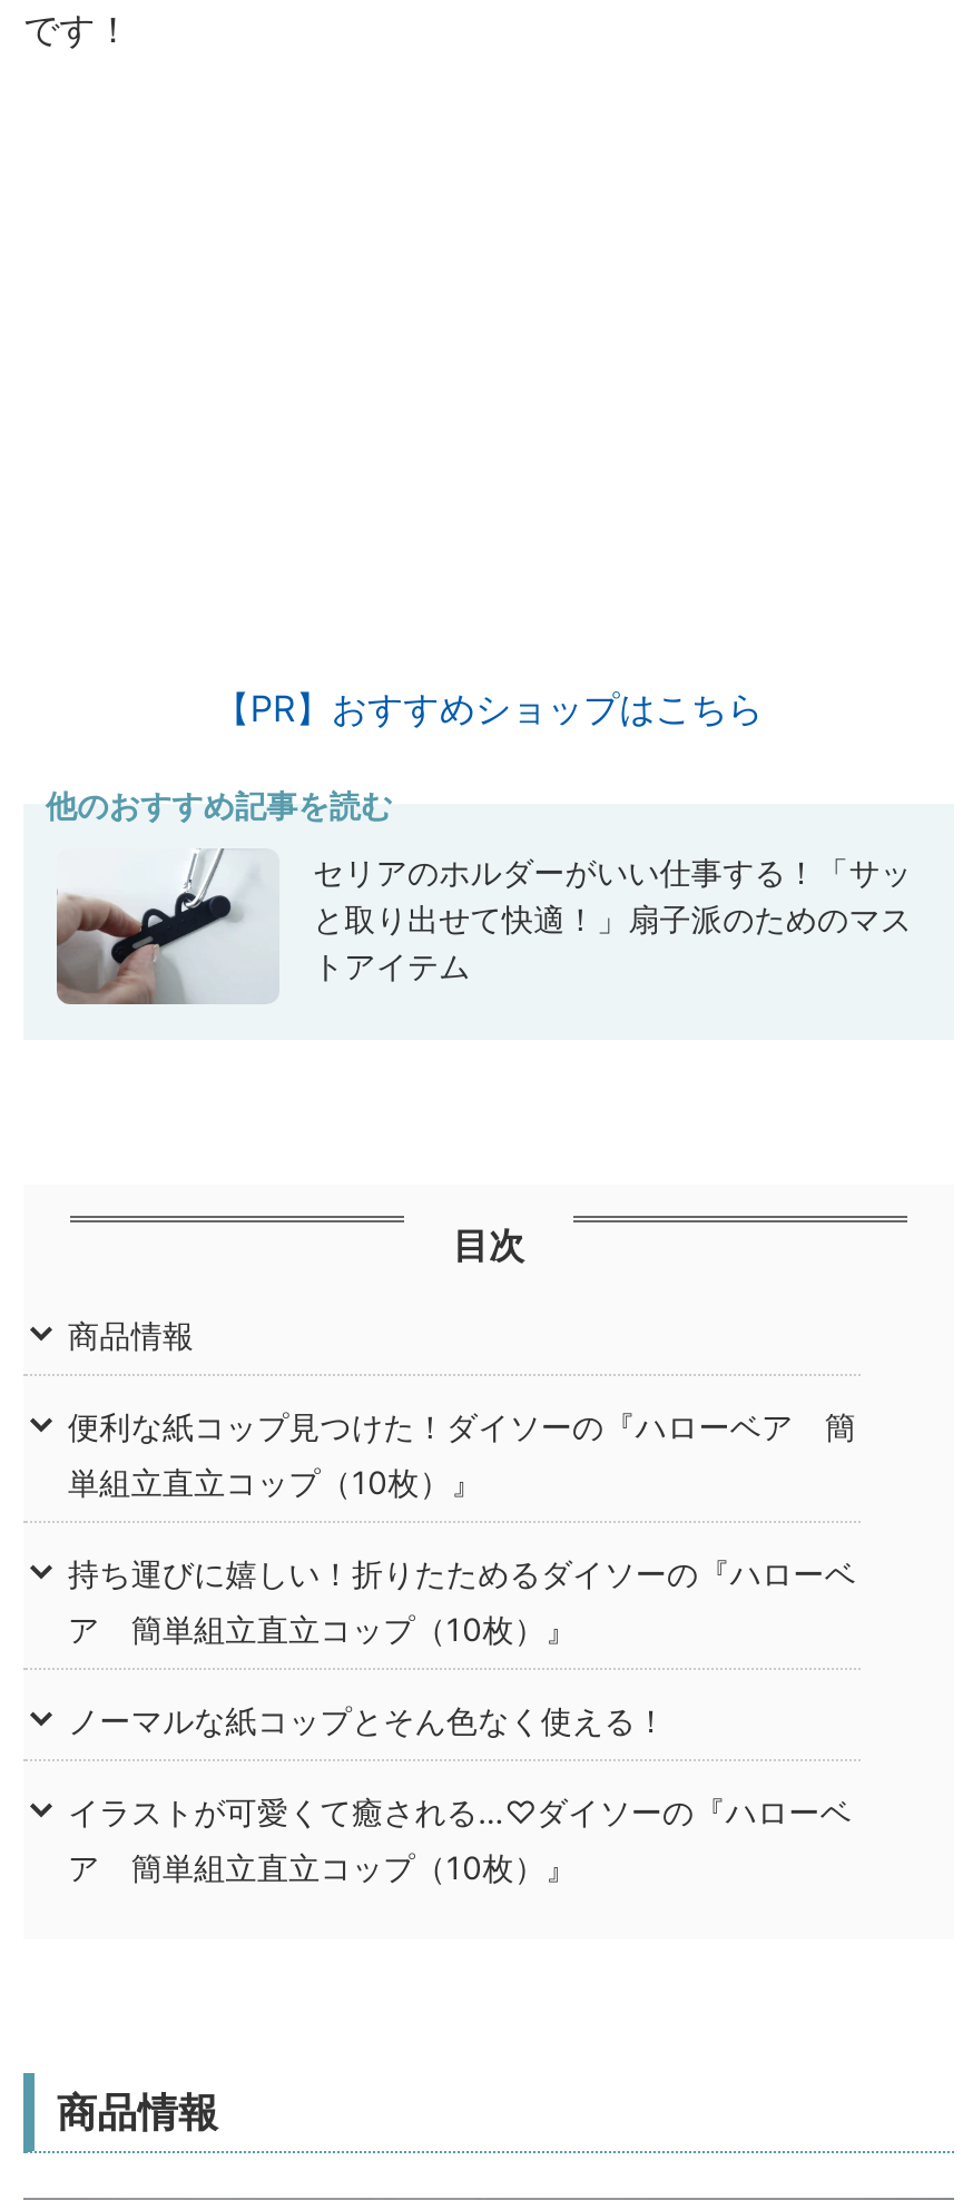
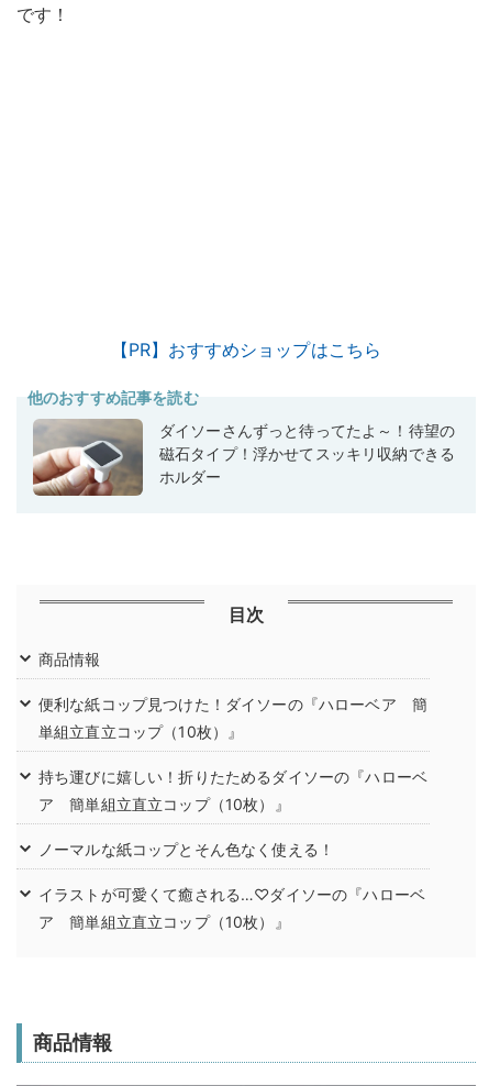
[55,848,912,1006] [image] | セリアのホルダーがいい仕事する！「サッ | と取り出せて快適！」扇子派のためのマス | トアイテム -> [32,418,455,497] [image] | ダイソーさんずっと待ってたよ～！待望の | 磁石タイプ！浮かせてスッキリ収納できる | ホルダー

